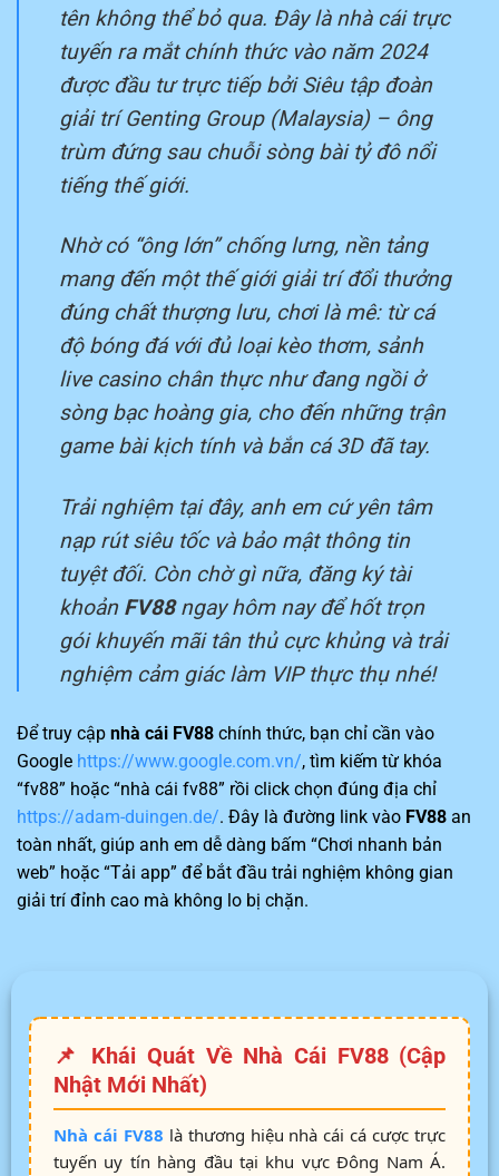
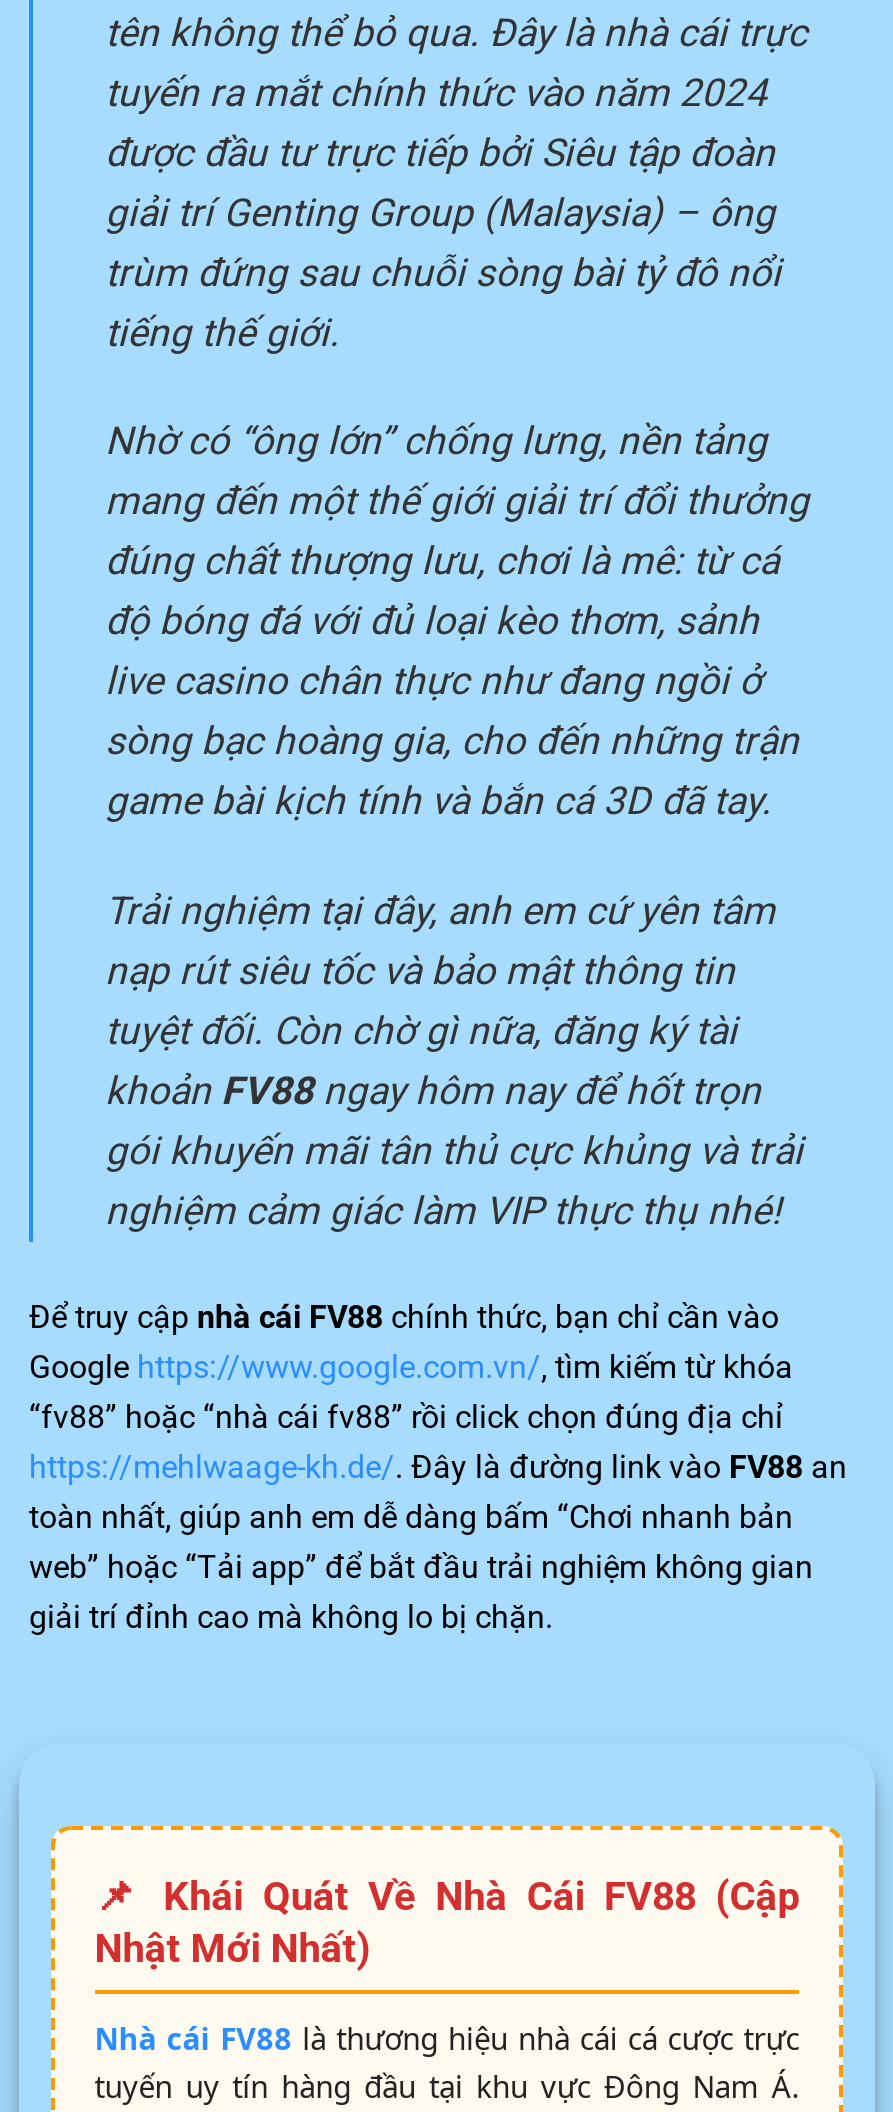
[17,807,471,828] https://adam-duingen.de/. Đây là đường link vào FV88 an -> [29,1449,847,1487] https://mehlwaage-kh.de/. Đây là đường link vào FV88 an

